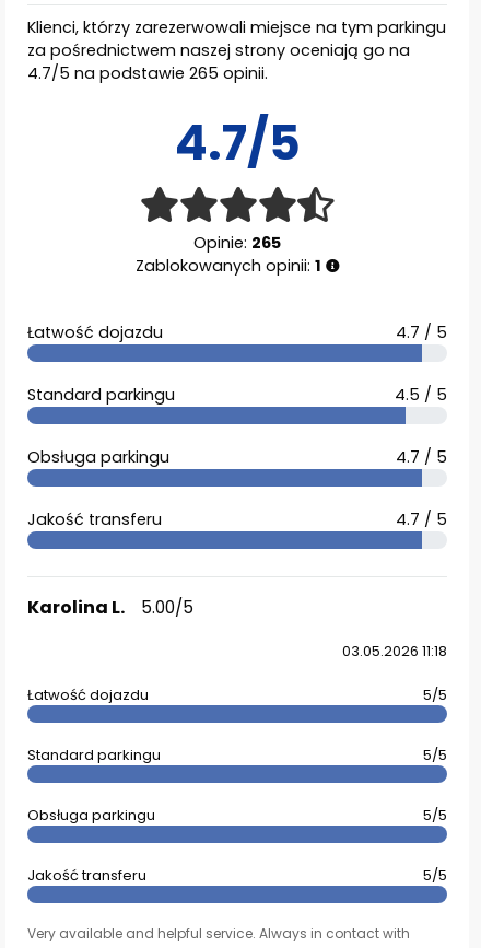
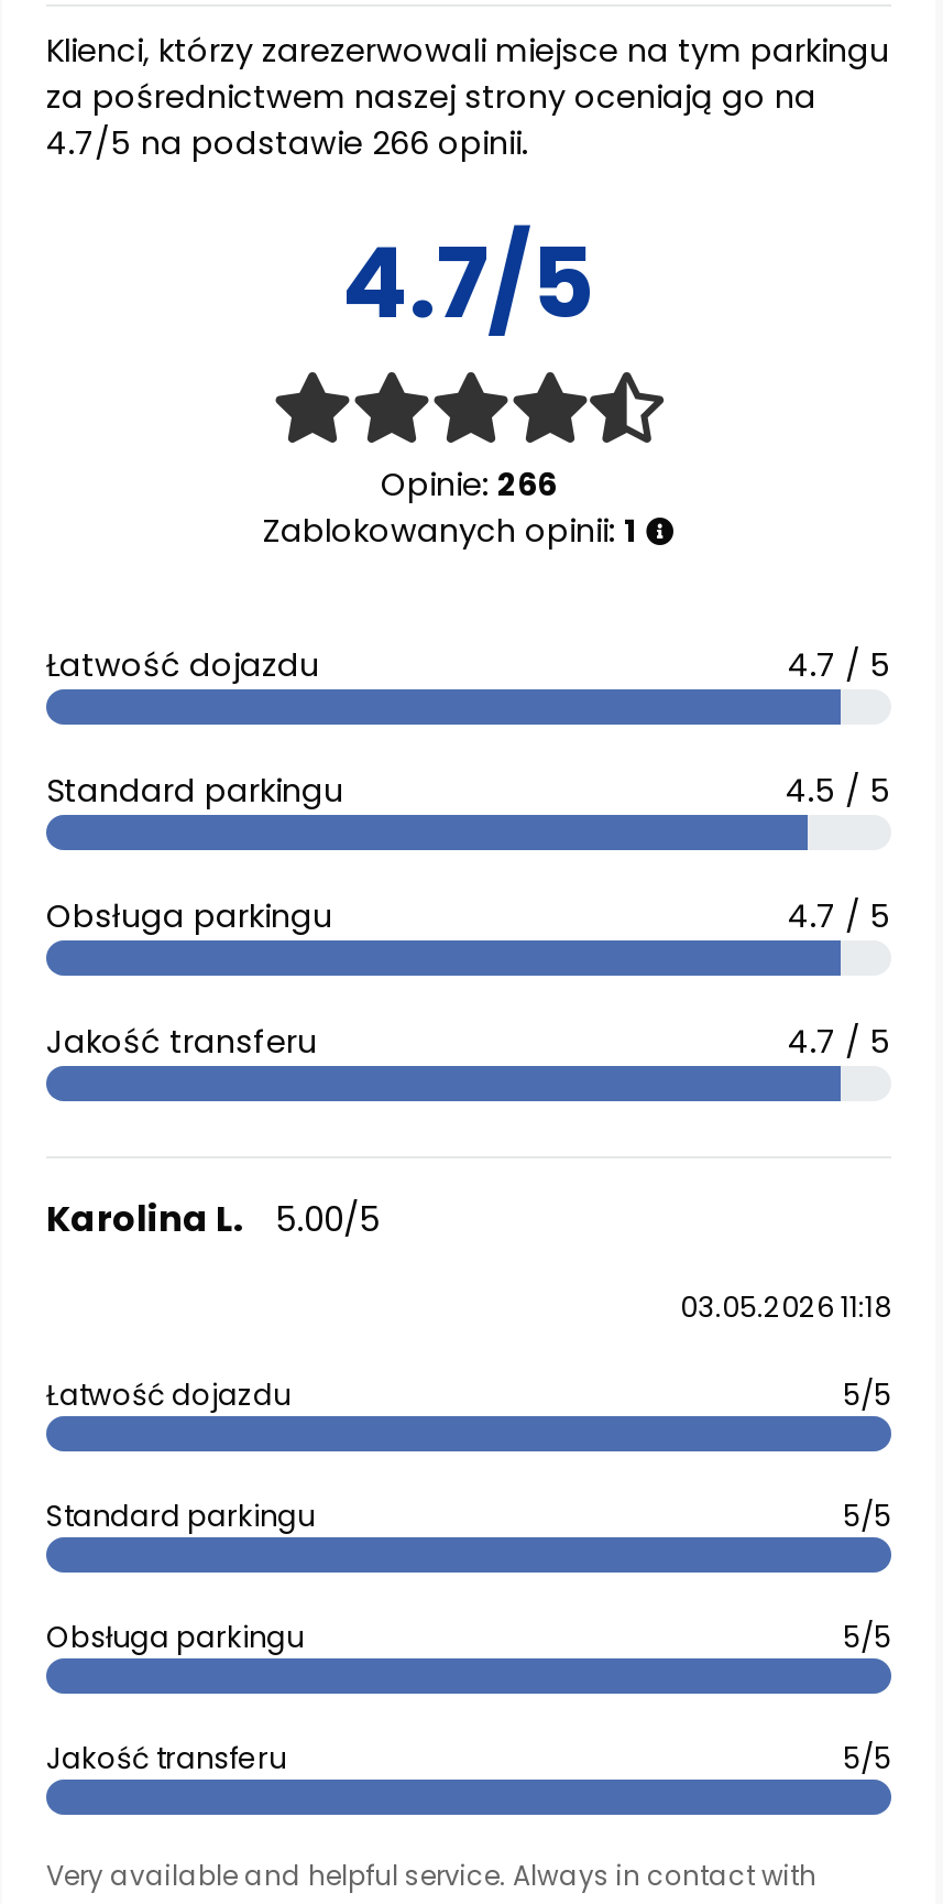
[27,62,268,84] 4.7/5 na podstawie 265 opinii. -> [46,121,528,165] 4.7/5 na podstawie 266 opinii.
[193,232,281,254] Opinie: 265 -> [381,463,557,507] Opinie: 266

